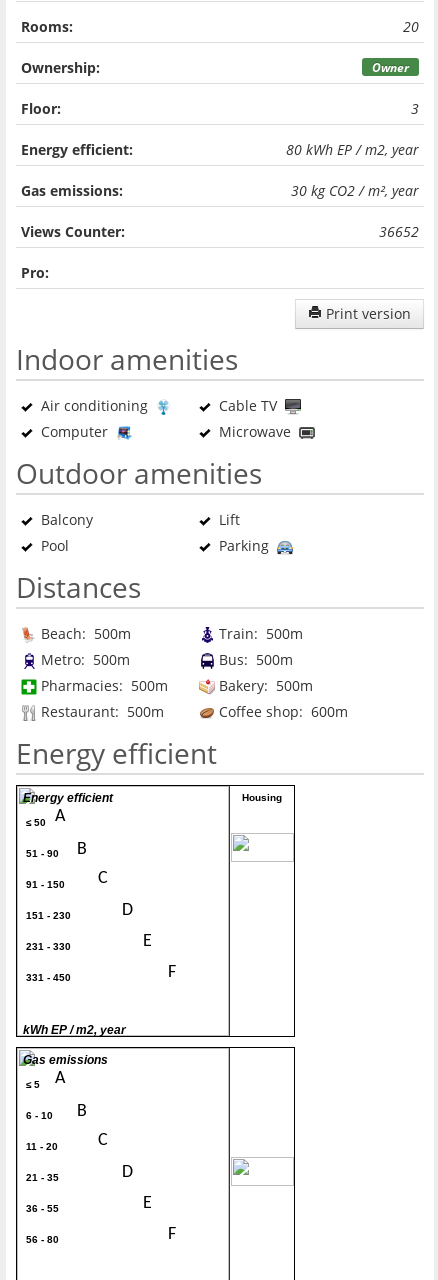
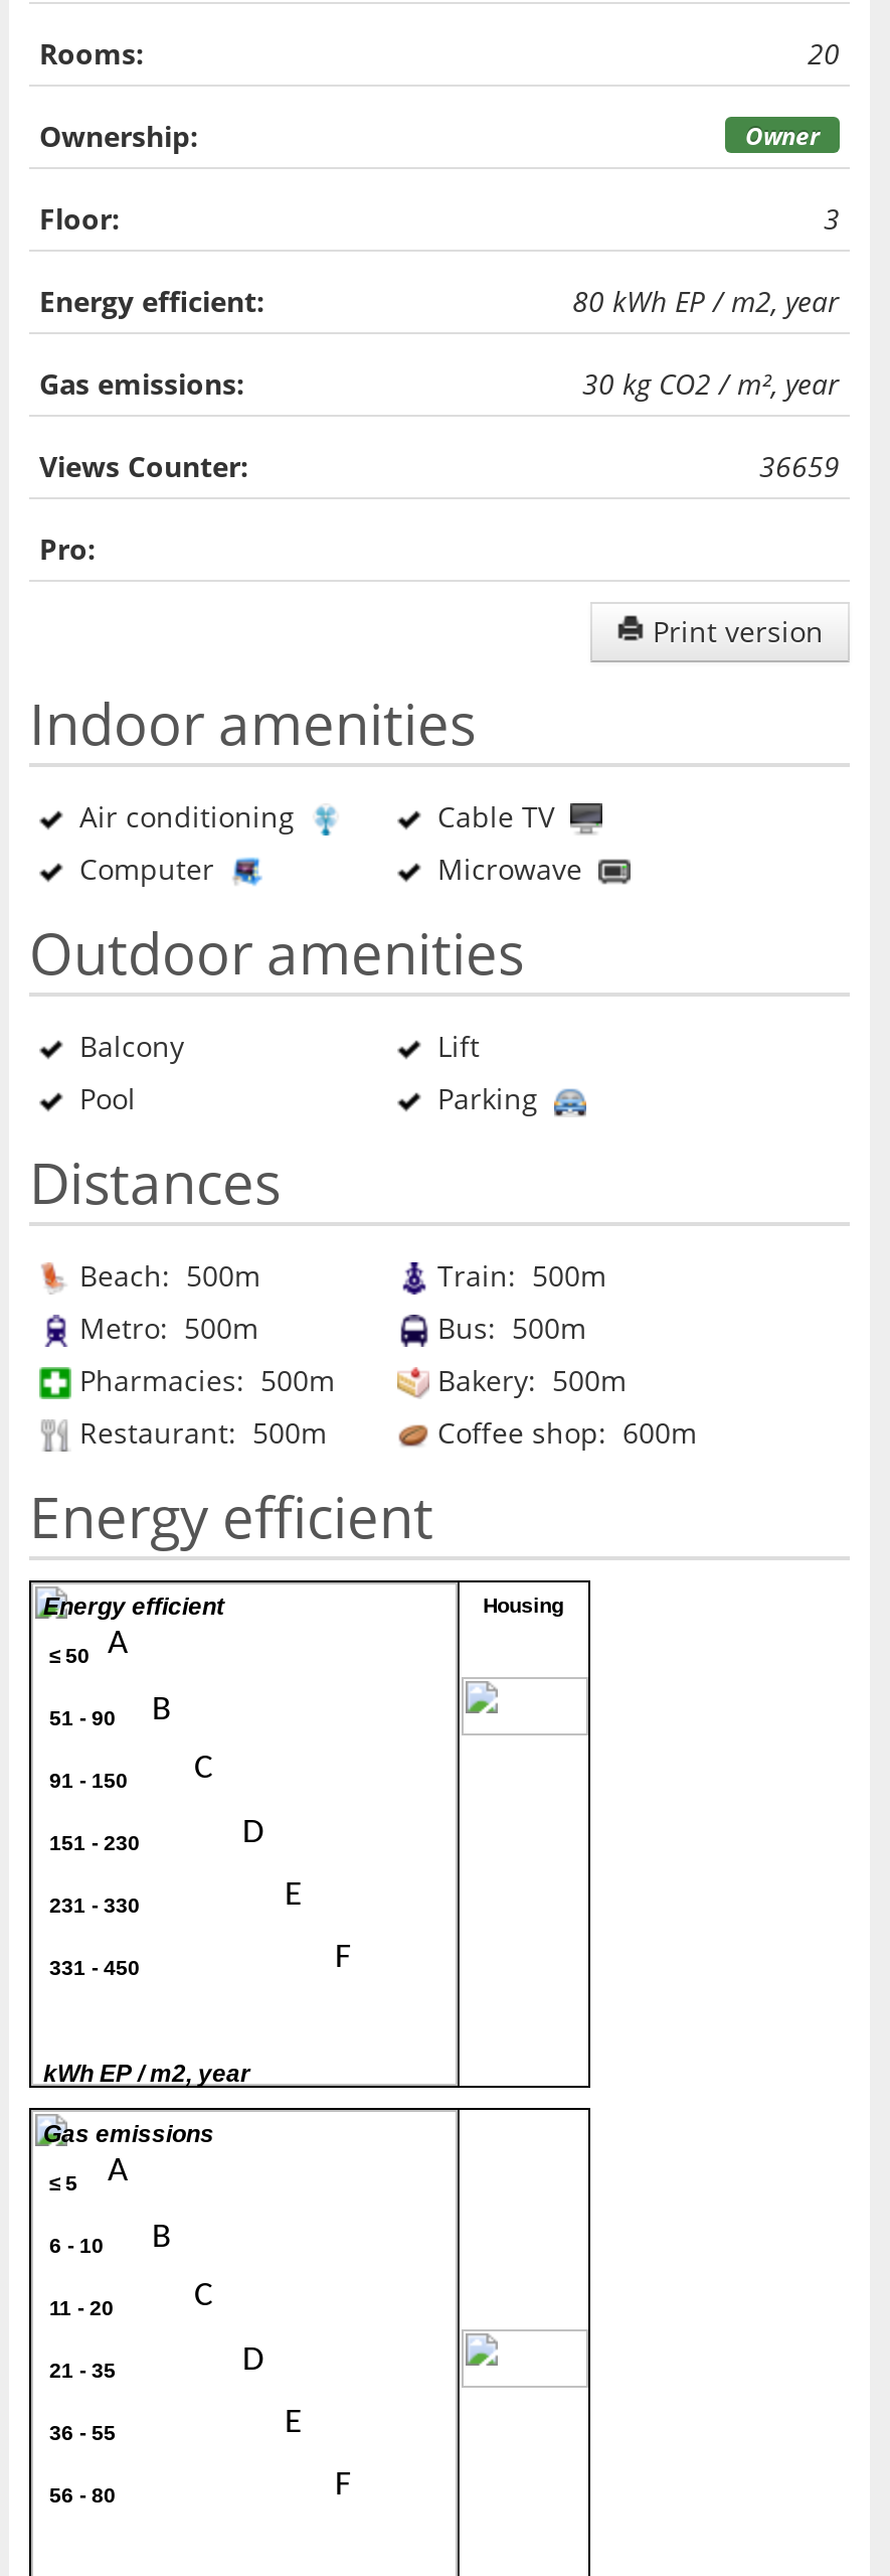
[379,222,419,241] 36652 -> [759,447,840,485] 36659

